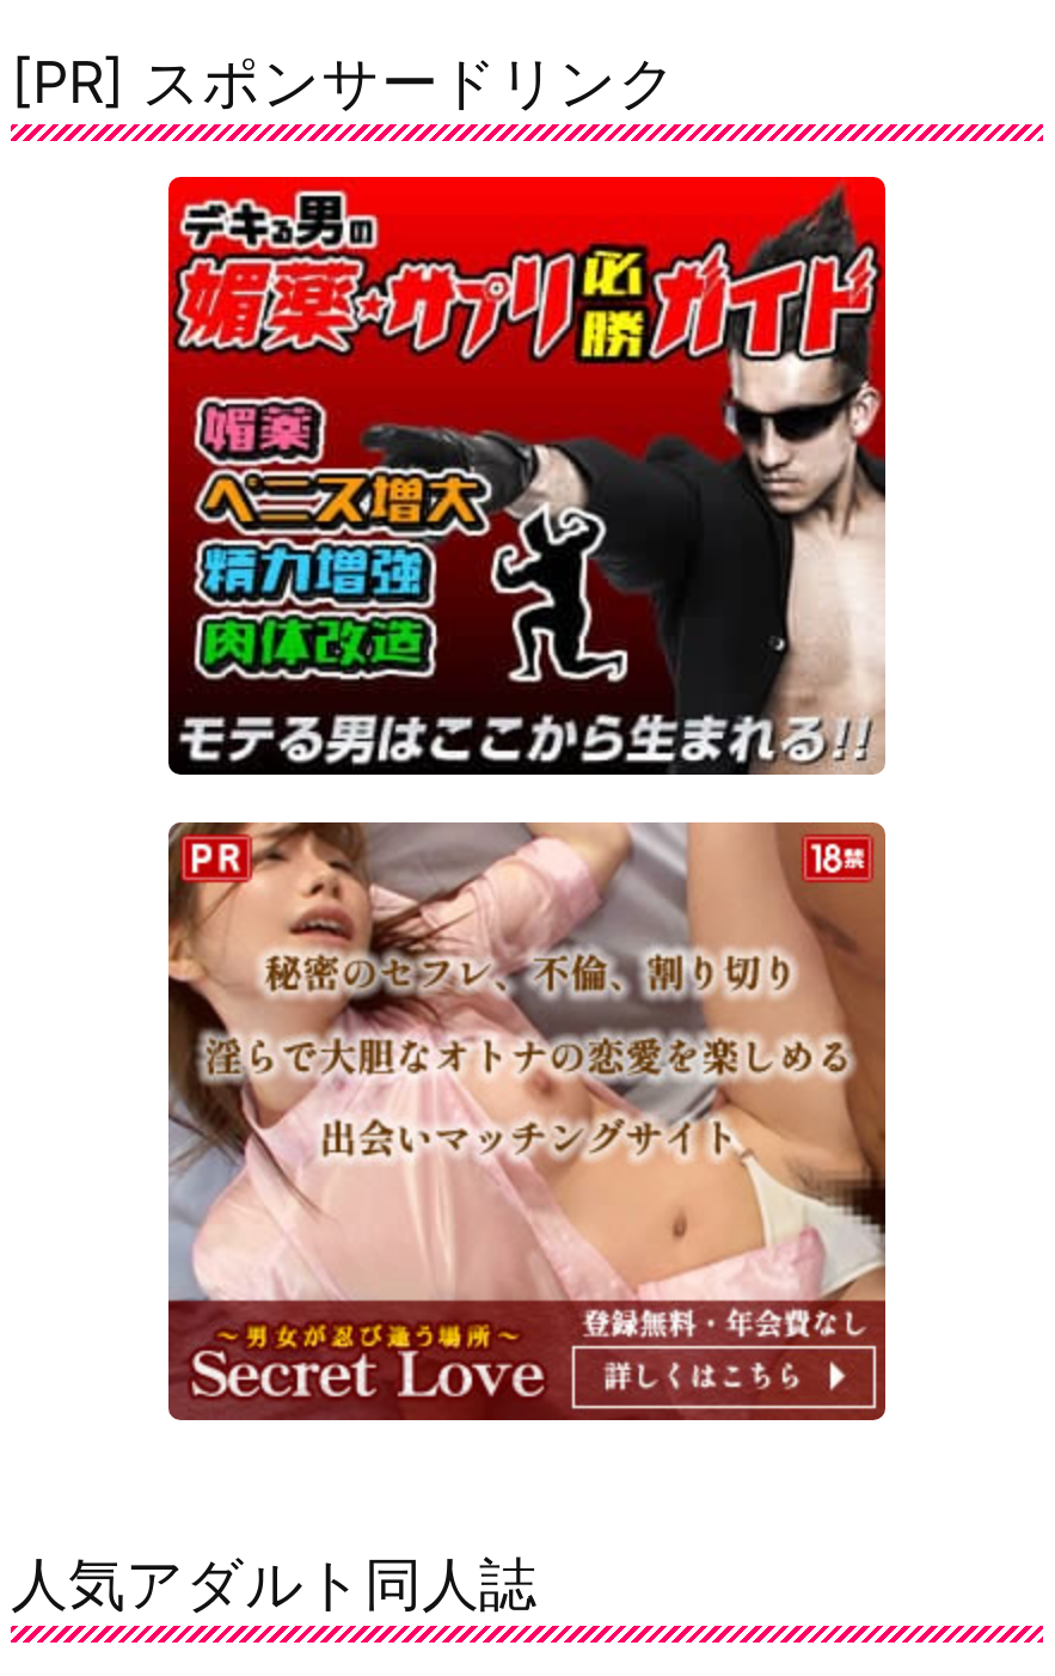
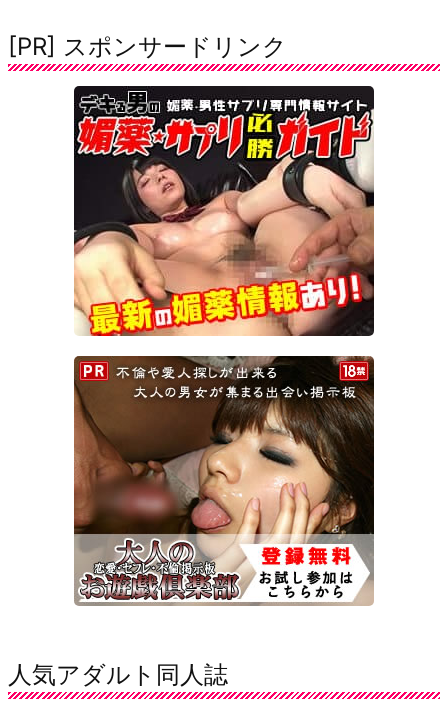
[166,175,888,777] [image] -> [73,85,375,337] [image]
[166,820,888,1423] [image] -> [73,355,375,606] [image]

